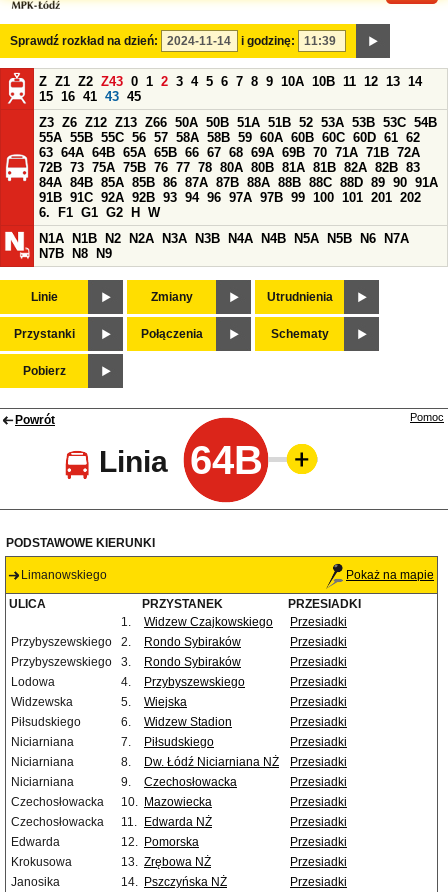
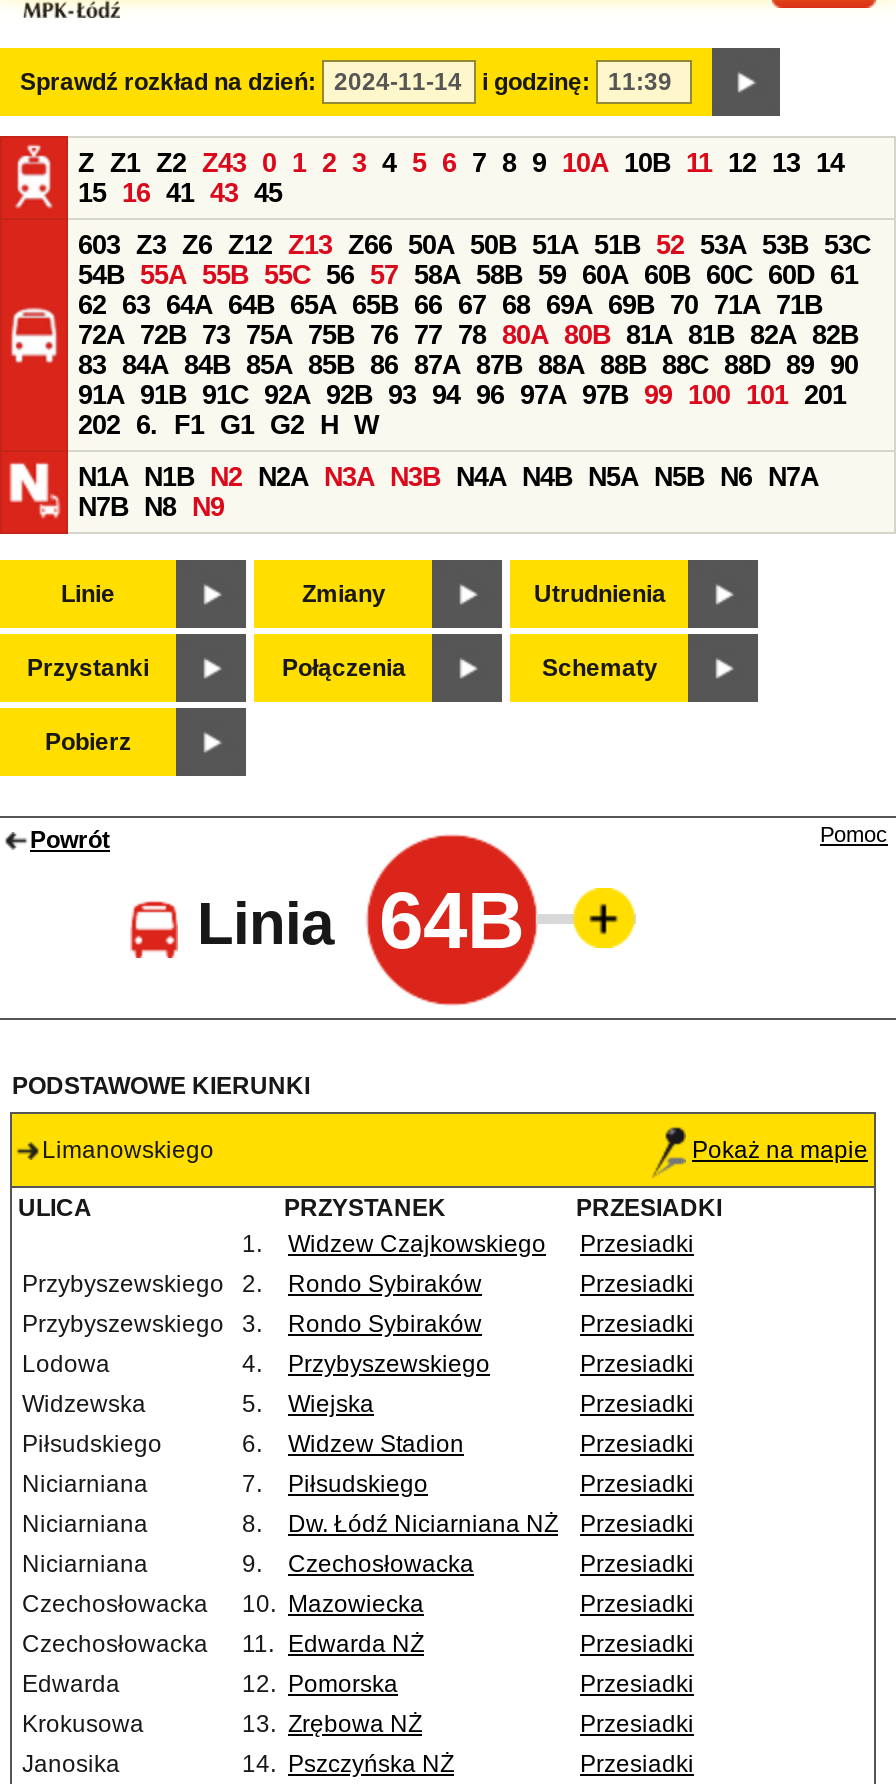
[39,115,438,220] Z3 Z6 Z12 Z13 Z66 50A 50B 51A 51B 52 53A 53B 53C 54B | 55A 55B 55C 56 57 58A 58B 59 60A 60B 60C 60D 61 62 | 63 64A 64B 65A 65B 66 67 68 69A 69B 70 71A 71B 72A | 72B 73 75A 75B 76 77 78 80A 80B 81A 81B 82A 82B 83 | 84A 84B 85A 85B 86 87A 87B 88A 88B 88C 88D 89 90 91A | 91B 91C 92A 92B 93 94 96 97A 97B 99 100 101 201 202 | 6. F1 G1 G2 H W -> [78,230,870,440] 603 Z3 Z6 Z12 Z13 Z66 50A 50B 51A 51B 52 53A 53B 53C | 54B 55A 55B 55C 56 57 58A 58B 59 60A 60B 60C 60D 61 | 62 63 64A 64B 65A 65B 66 67 68 69A 69B 70 71A 71B | 72A 72B 73 75A 75B 76 77 78 80A 80B 81A 81B 82A 82B | 83 84A 84B 85A 85B 86 87A 87B 88A 88B 88C 88D 89 90 | 91A 91B 91C 92A 92B 93 94 96 97A 97B 99 100 101 201 | 202 6. F1 G1 G2 H W

